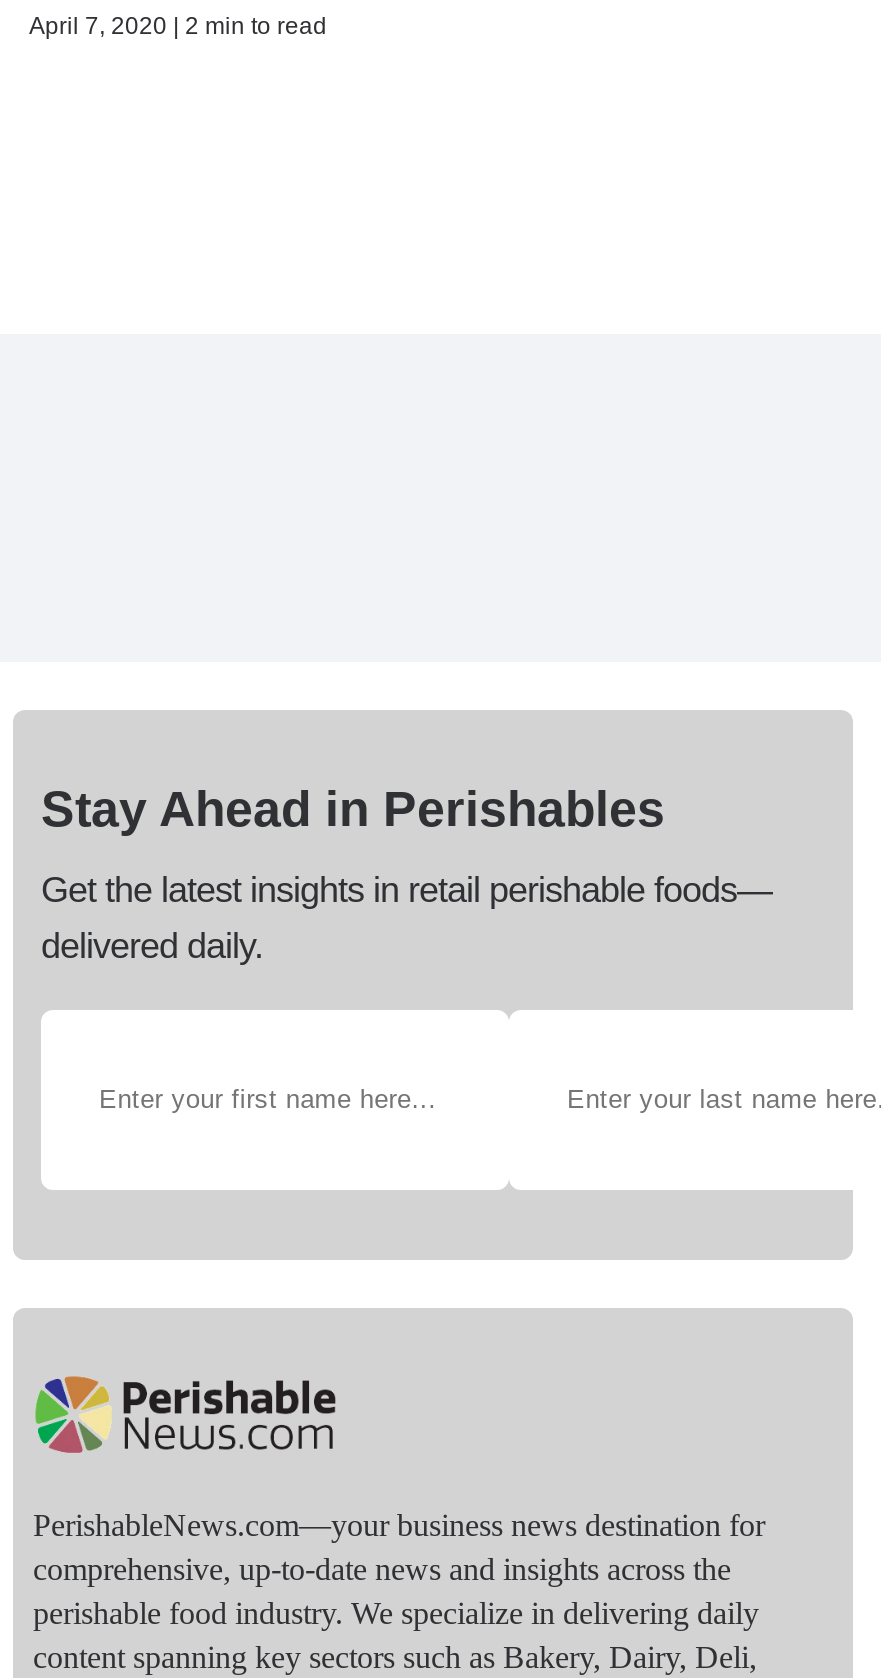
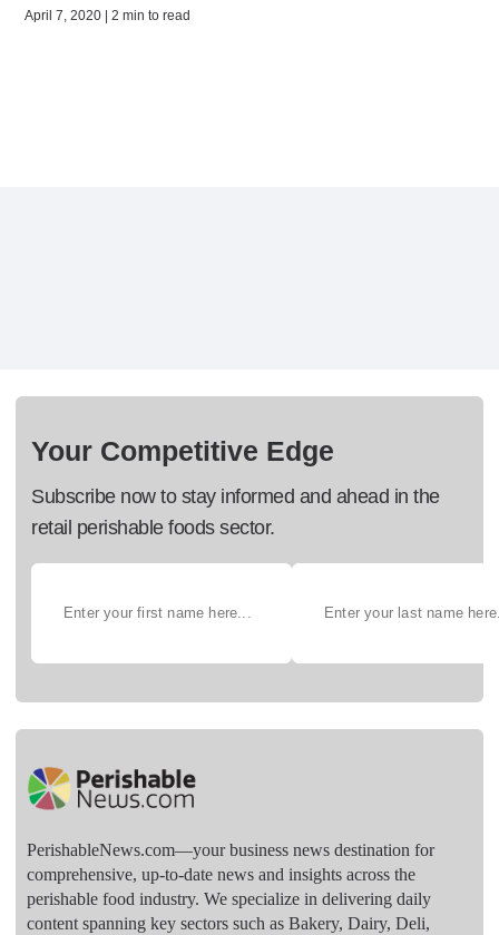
[41,780,665,836] Stay Ahead in Perishables -> [31,435,334,466] Your Competitive Edge
[41,870,772,966] Get the latest insights in retail perishable foods— | delivered daily. -> [31,485,439,539] Subscribe now to stay informed and ahead in the | retail perishable foods sector.

